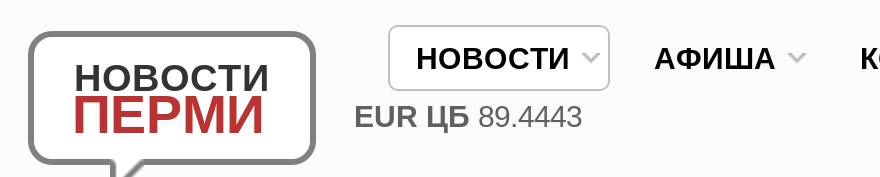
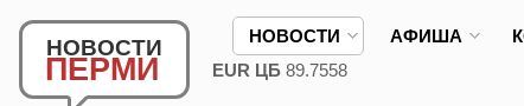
[354,99,582,133] EUR ЦБ 89.4443 -> [212,60,347,80] EUR ЦБ 89.7558

